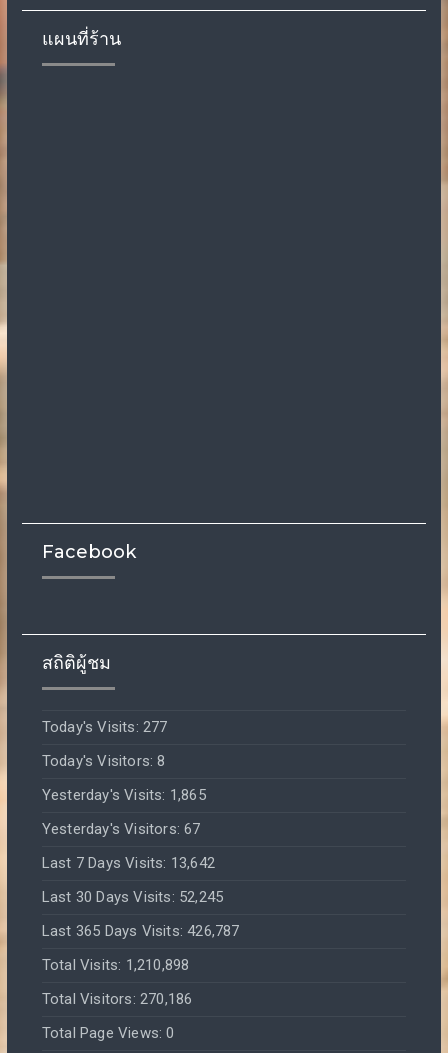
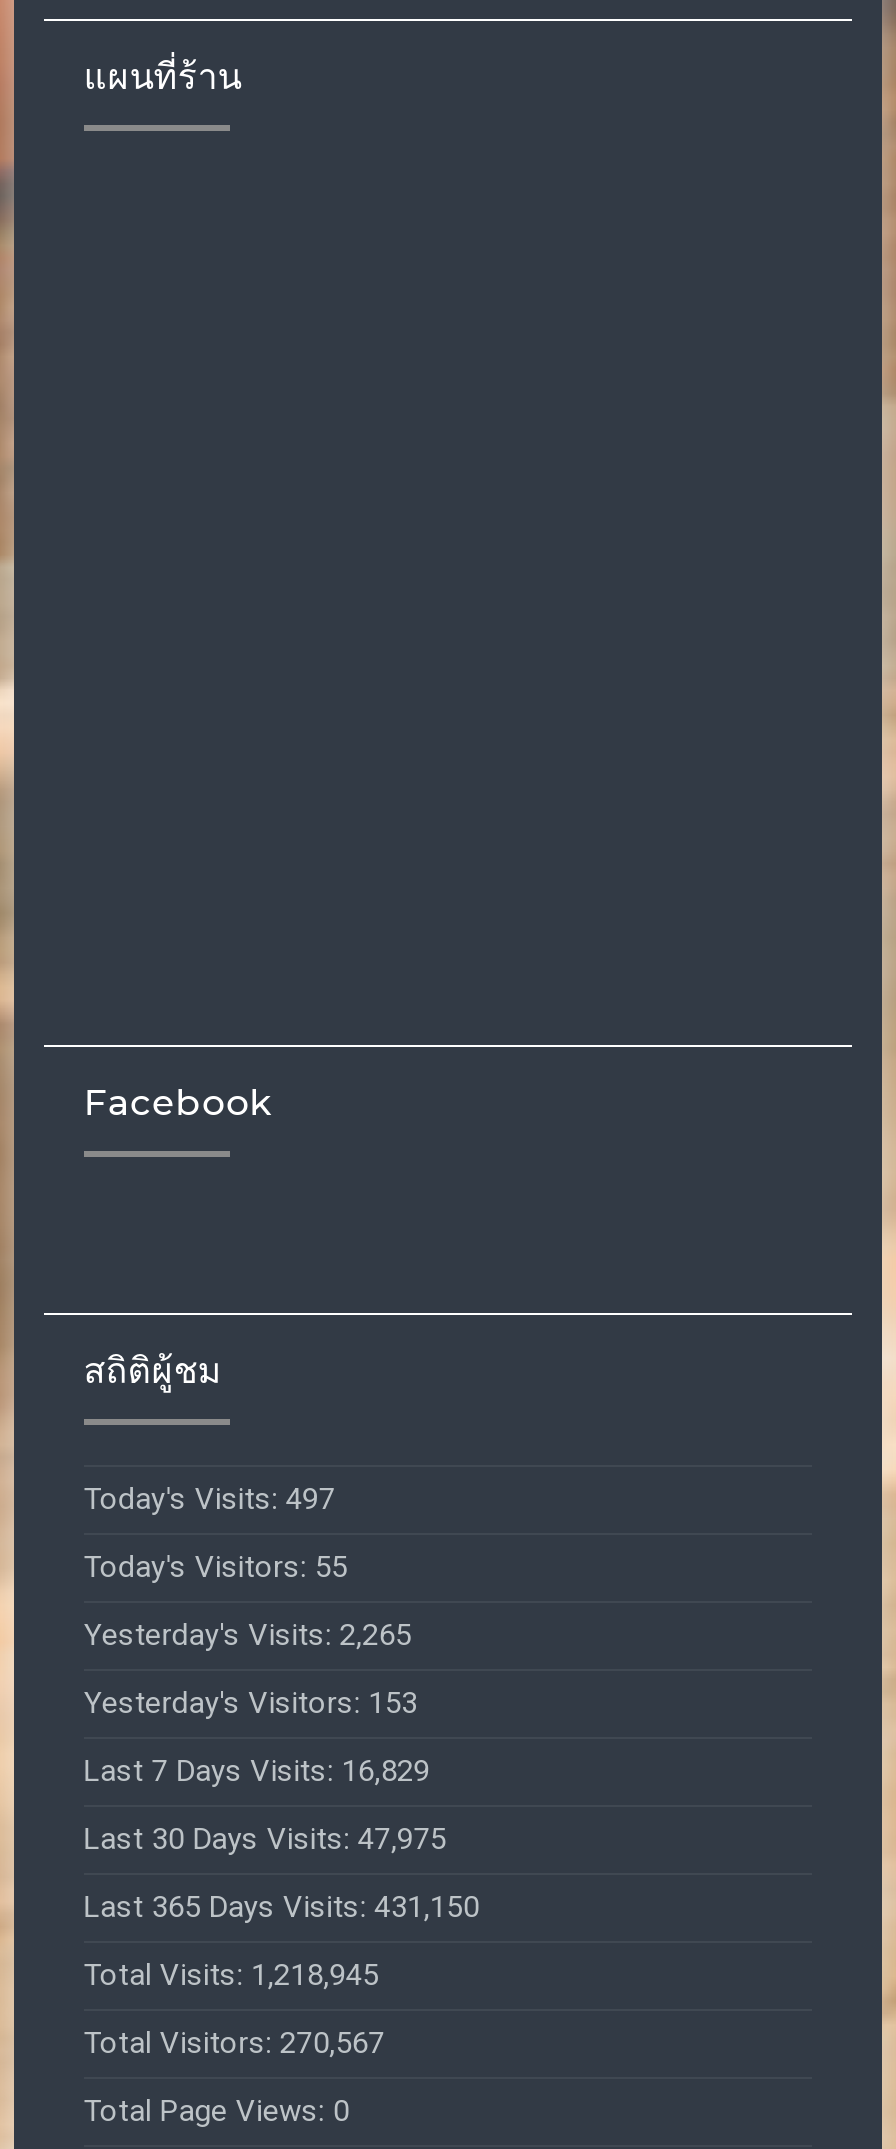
[42,718,167,736] Today's Visits: 277 -> [83,1482,335,1518] Today's Visits: 497
[42,752,165,770] Today's Visitors: 8 -> [83,1550,347,1586] Today's Visitors: 55
[42,786,206,804] Yesterday's Visits: 1,865 -> [83,1618,411,1654] Yesterday's Visits: 2,265
[42,820,200,838] Yesterday's Visitors: 67 -> [83,1686,417,1722] Yesterday's Visitors: 153
[42,854,215,872] Last 7 Days Visits: 13,642 -> [83,1754,430,1790] Last 7 Days Visits: 16,829
[42,888,223,906] Last 30 Days Visits: 52,245 -> [83,1822,446,1858] Last 30 Days Visits: 47,975
[42,922,239,940] Last 365 Days Visits: 426,787 -> [83,1890,479,1926] Last 365 Days Visits: 431,150
[42,956,189,974] Total Visits: 1,210,898 -> [83,1958,379,1994] Total Visits: 1,218,945
[42,990,192,1008] Total Visitors: 270,186 -> [83,2026,385,2062] Total Visitors: 270,567

